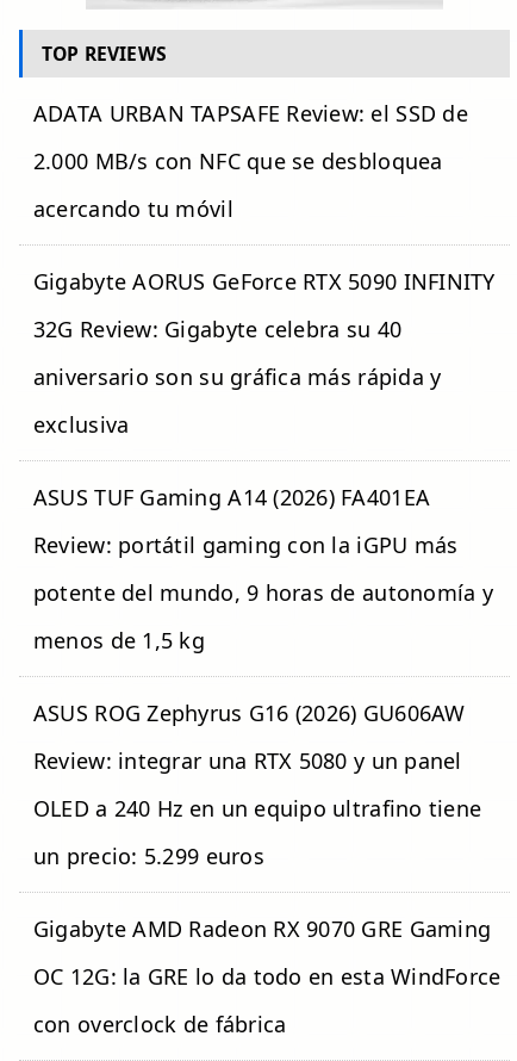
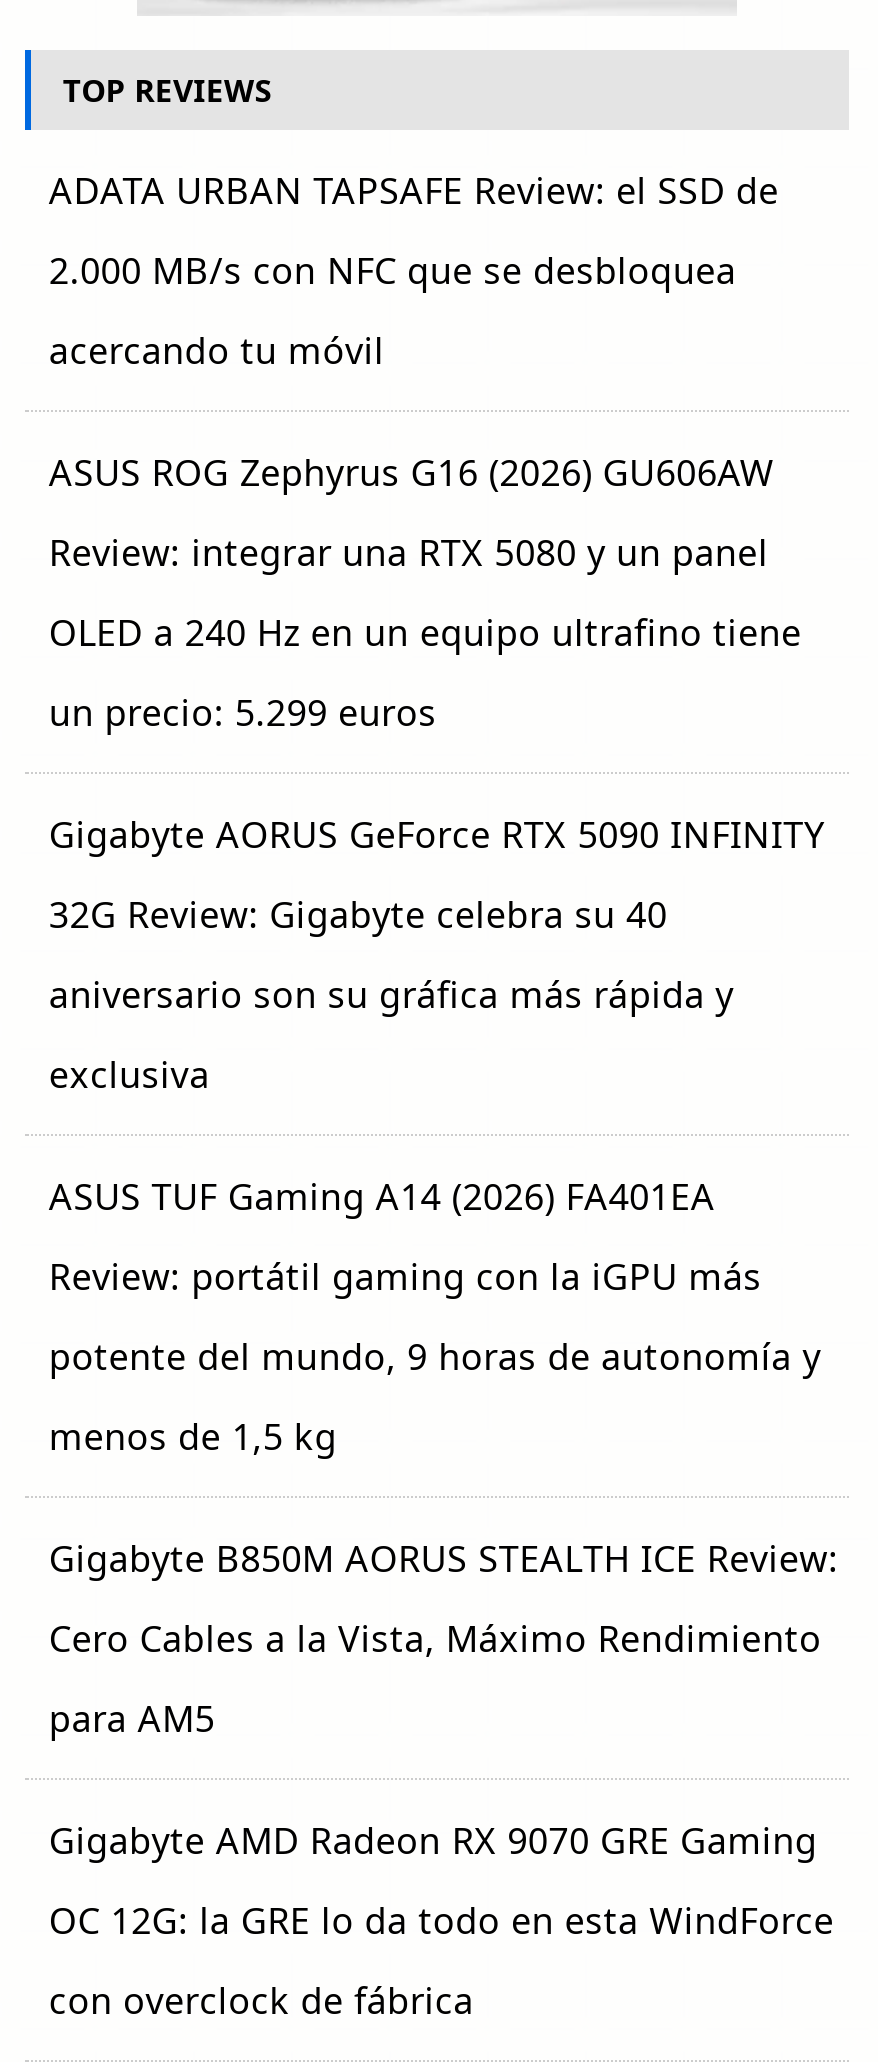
moved [33,267,495,654] -> [49,810,824,1460]: Gigabyte AORUS GeForce RTX 5090 INFINITY | 32G Review: Gigabyte celebra su 40 | aniversario son su gráfica más rápida y | exclusiva | ASUS TUF Gaming A14 (2026) FA401EA | Review: portátil gaming con la iGPU más | potente del mundo, 9 horas de autonomía y | menos de 1,5 kg
none -> [49,1534,838,1742] Gigabyte B850M AORUS STEALTH ICE Review: | Cero Cables a la Vista, Máximo Rendimiento | para AM5
moved [33,699,482,870] -> [49,448,802,736]: ASUS ROG Zephyrus G16 (2026) GU606AW | Review: integrar una RTX 5080 y un panel | OLED a 240 Hz en un equipo ultrafino tiene | un precio: 5.299 euros

